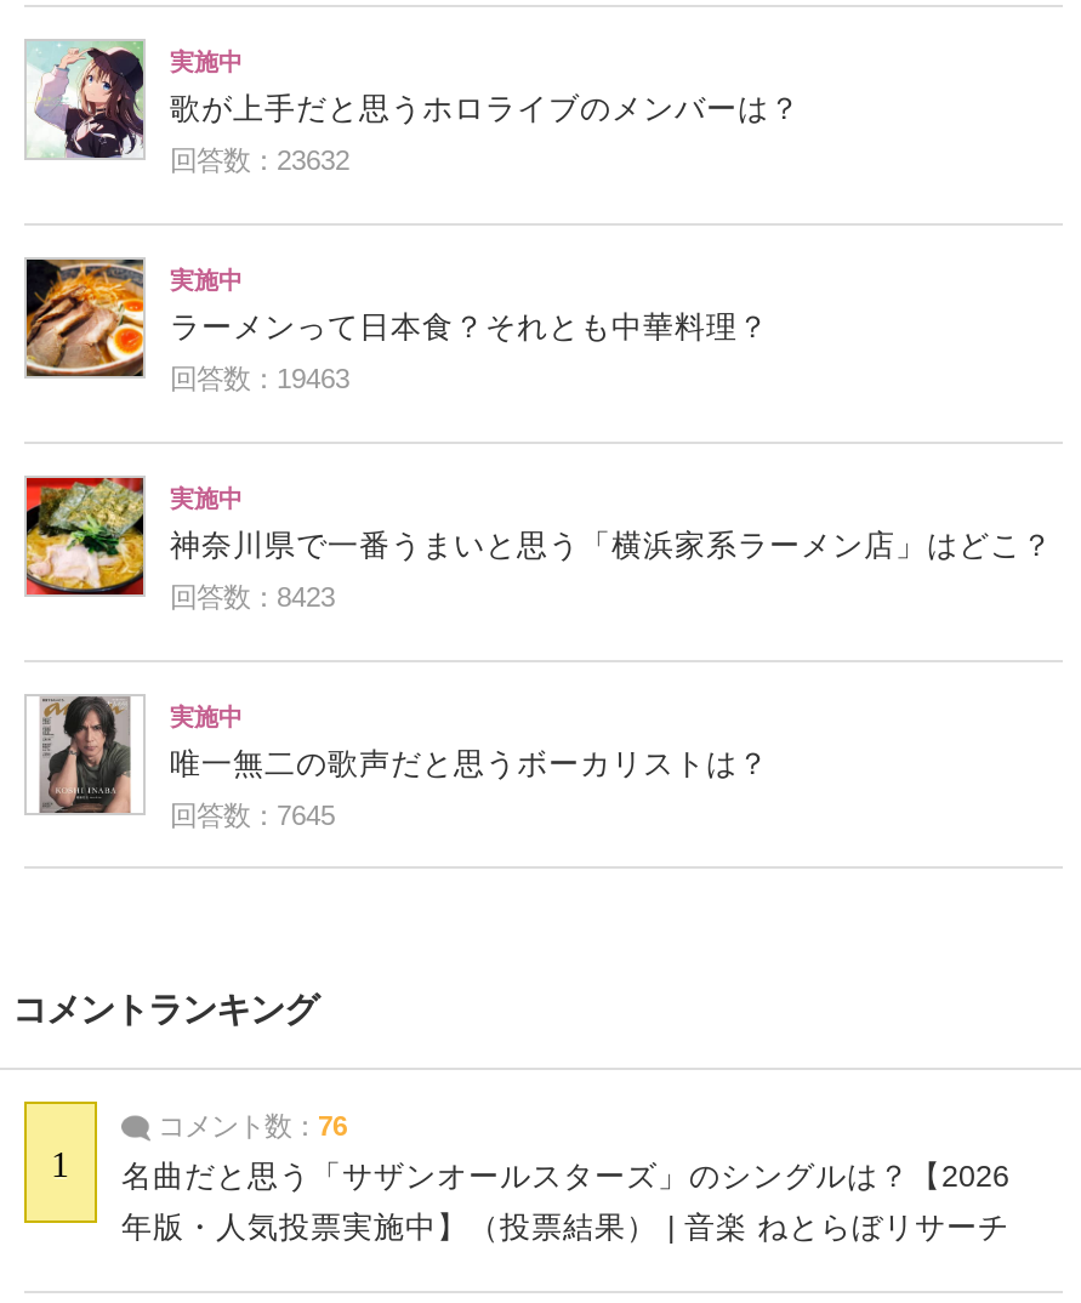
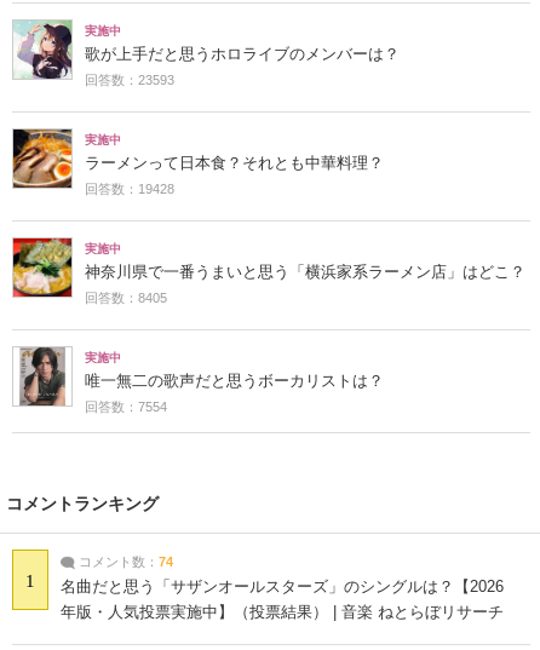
[170,146,349,175] 回答数：23632 -> [85,73,174,88] 回答数：23593
[170,365,349,394] 回答数：19463 -> [85,182,174,196] 回答数：19428
[170,583,335,612] 回答数：8423 -> [85,291,167,305] 回答数：8405
[170,801,335,831] 回答数：7645 -> [85,400,167,414] 回答数：7554
[150,1112,347,1141] コメント数：76 -> [75,555,173,569] コメント数：74

